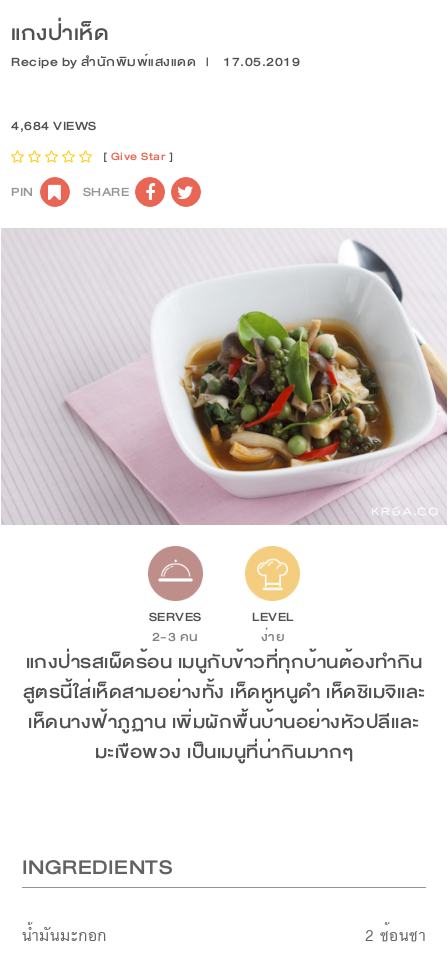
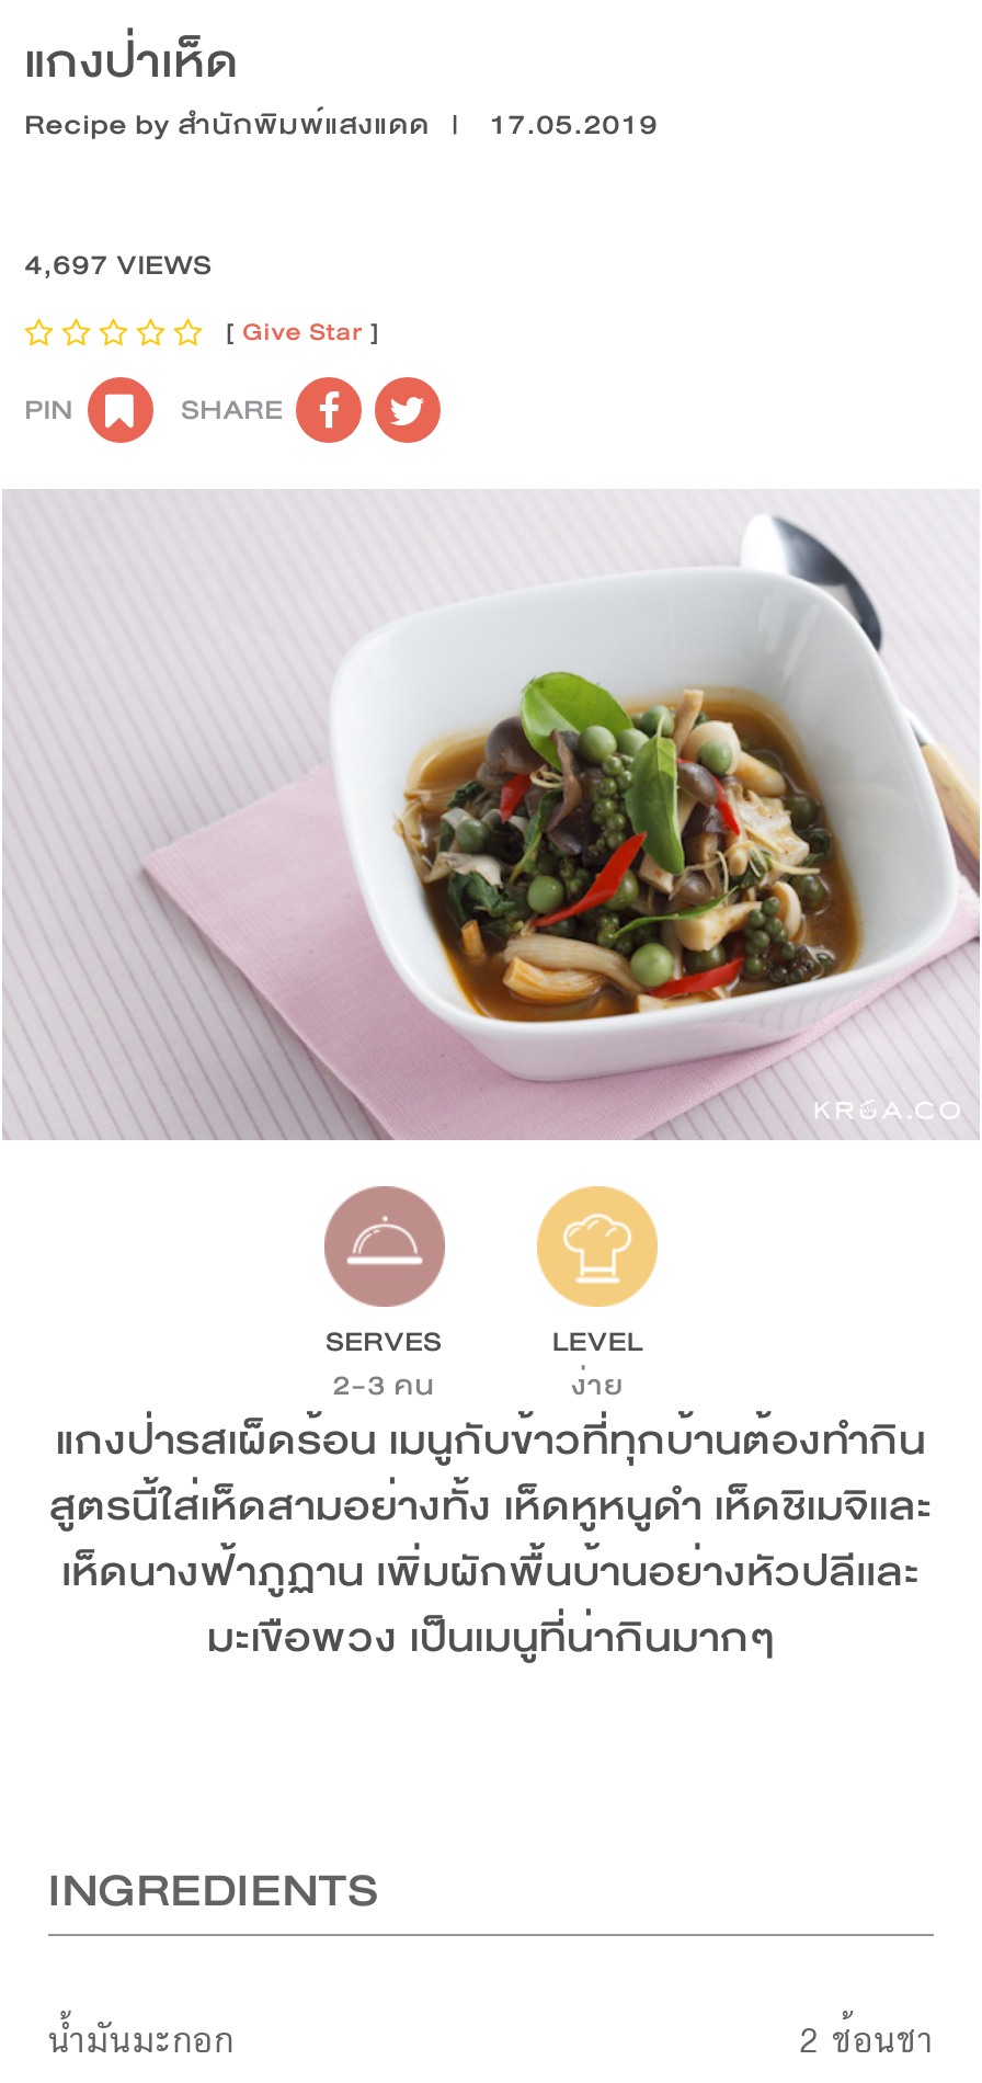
[11,115,97,137] 4,684 VIEWS -> [25,241,212,289] 4,697 VIEWS

